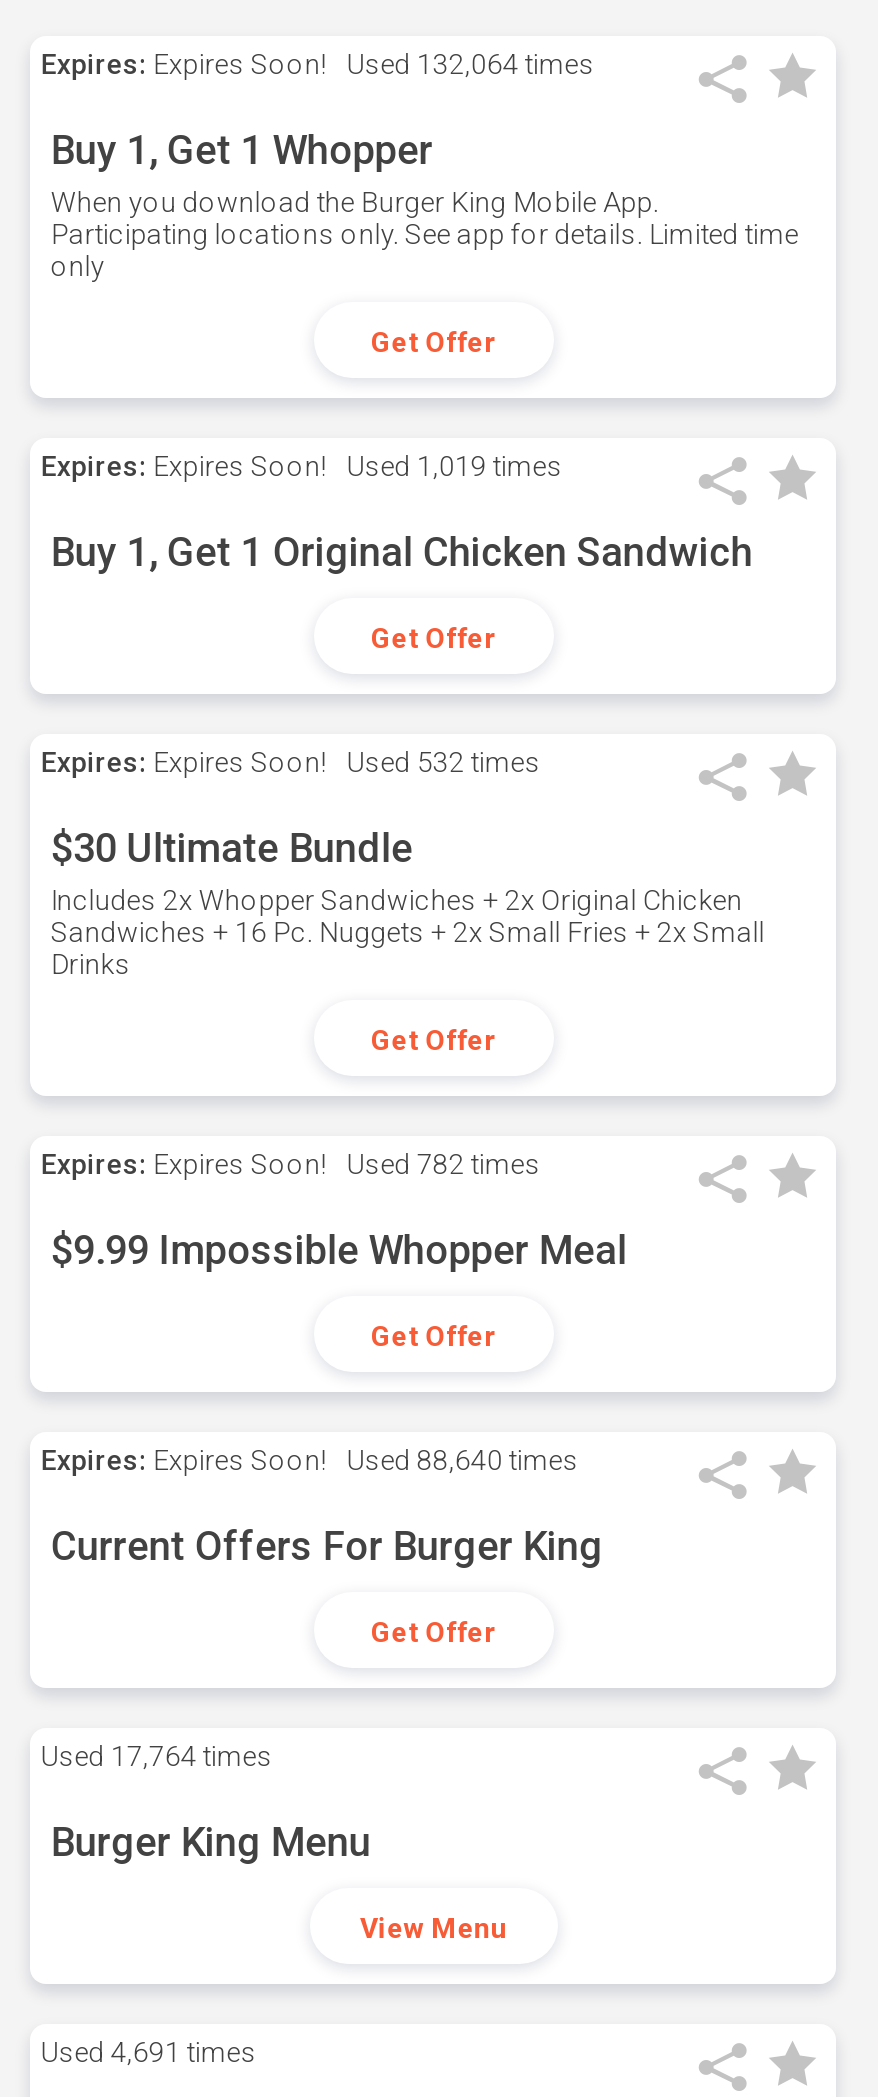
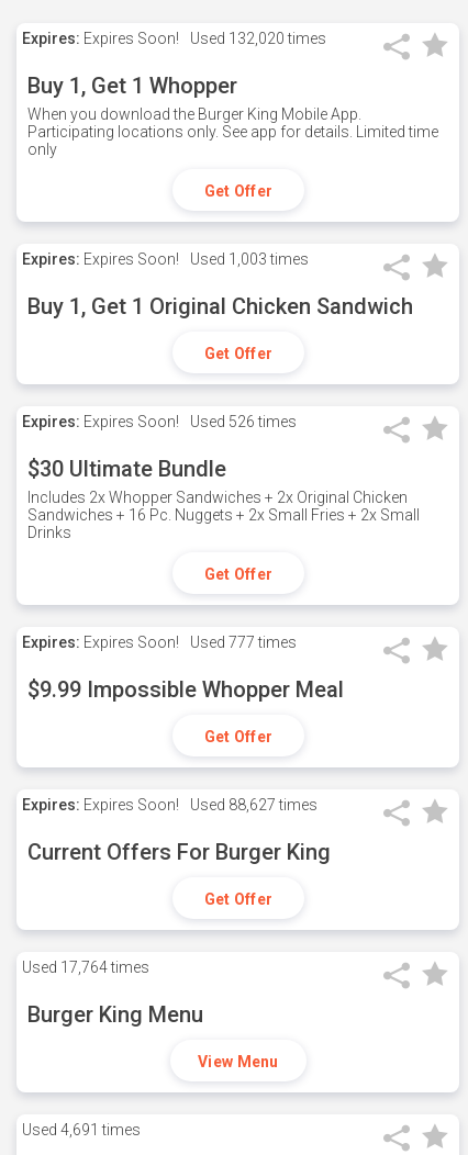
[41,48,595,80] Expires: Expires Soon! Used 132,064 times -> [22,30,327,47] Expires: Expires Soon! Used 132,020 times
[41,450,563,482] Expires: Expires Soon! Used 1,019 times -> [22,250,309,268] Expires: Expires Soon! Used 1,003 times
[41,746,541,778] Expires: Expires Soon! Used 532 times -> [22,413,297,430] Expires: Expires Soon! Used 526 times
[41,1148,541,1180] Expires: Expires Soon! Used 782 times -> [22,633,297,651] Expires: Expires Soon! Used 777 times
[41,1444,579,1476] Expires: Expires Soon! Used 88,640 times -> [22,796,318,814] Expires: Expires Soon! Used 88,627 times

